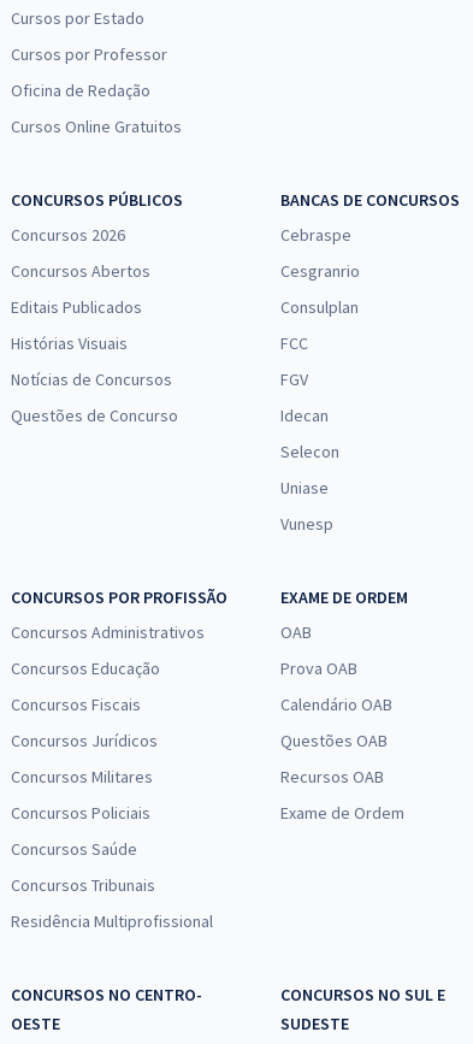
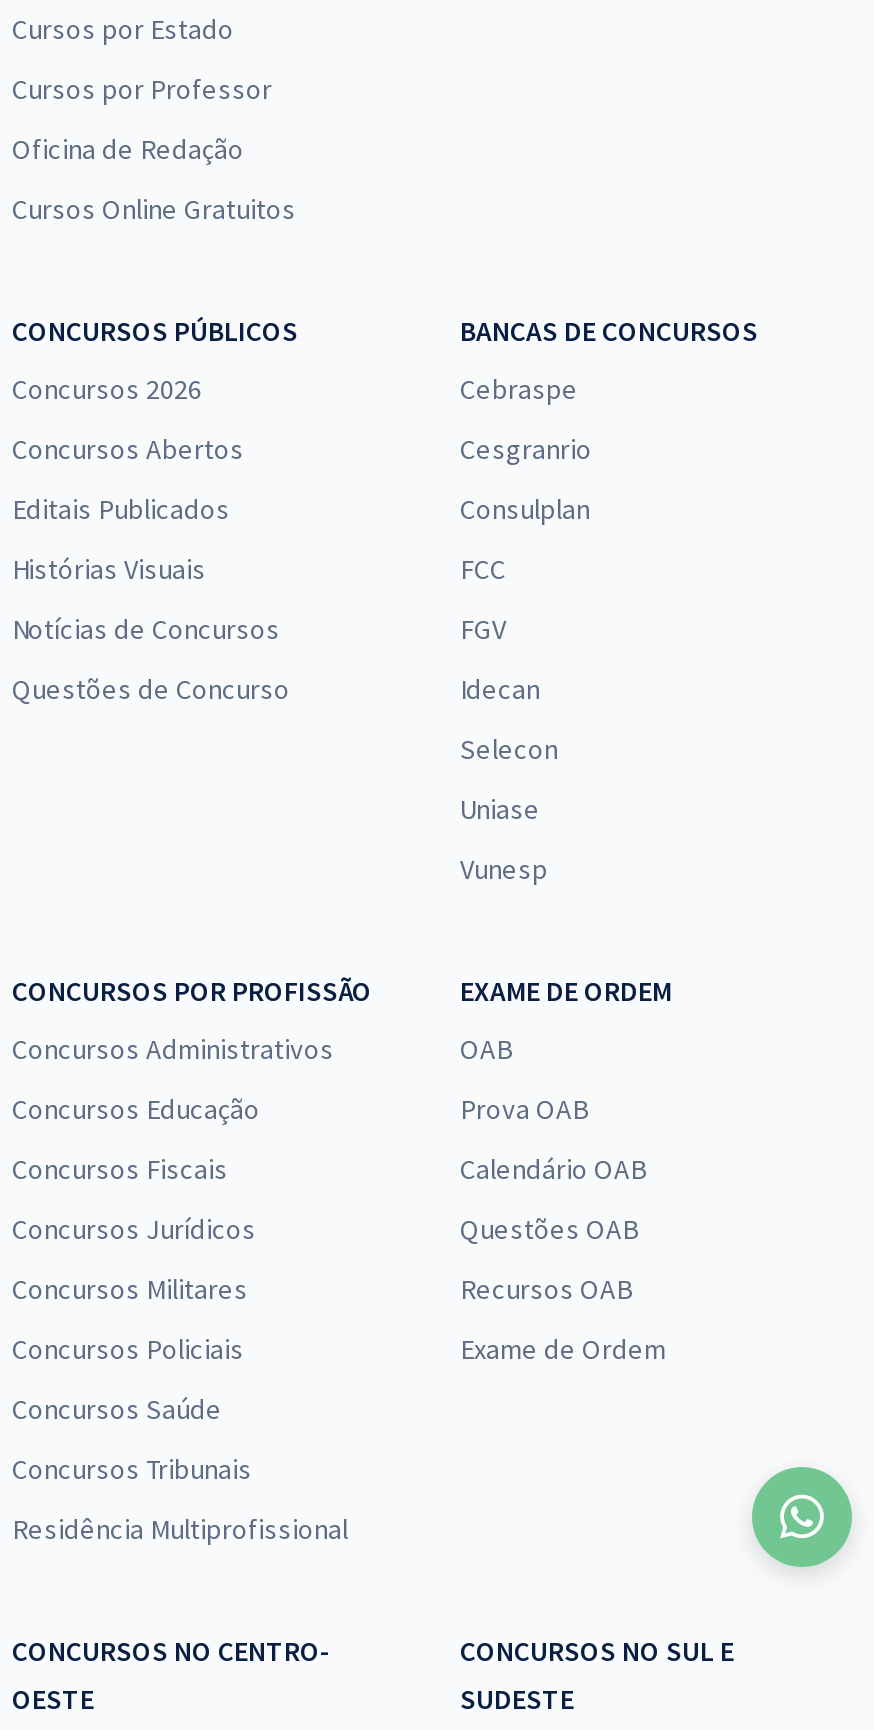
none -> [748,1465,856,1577] [image]

